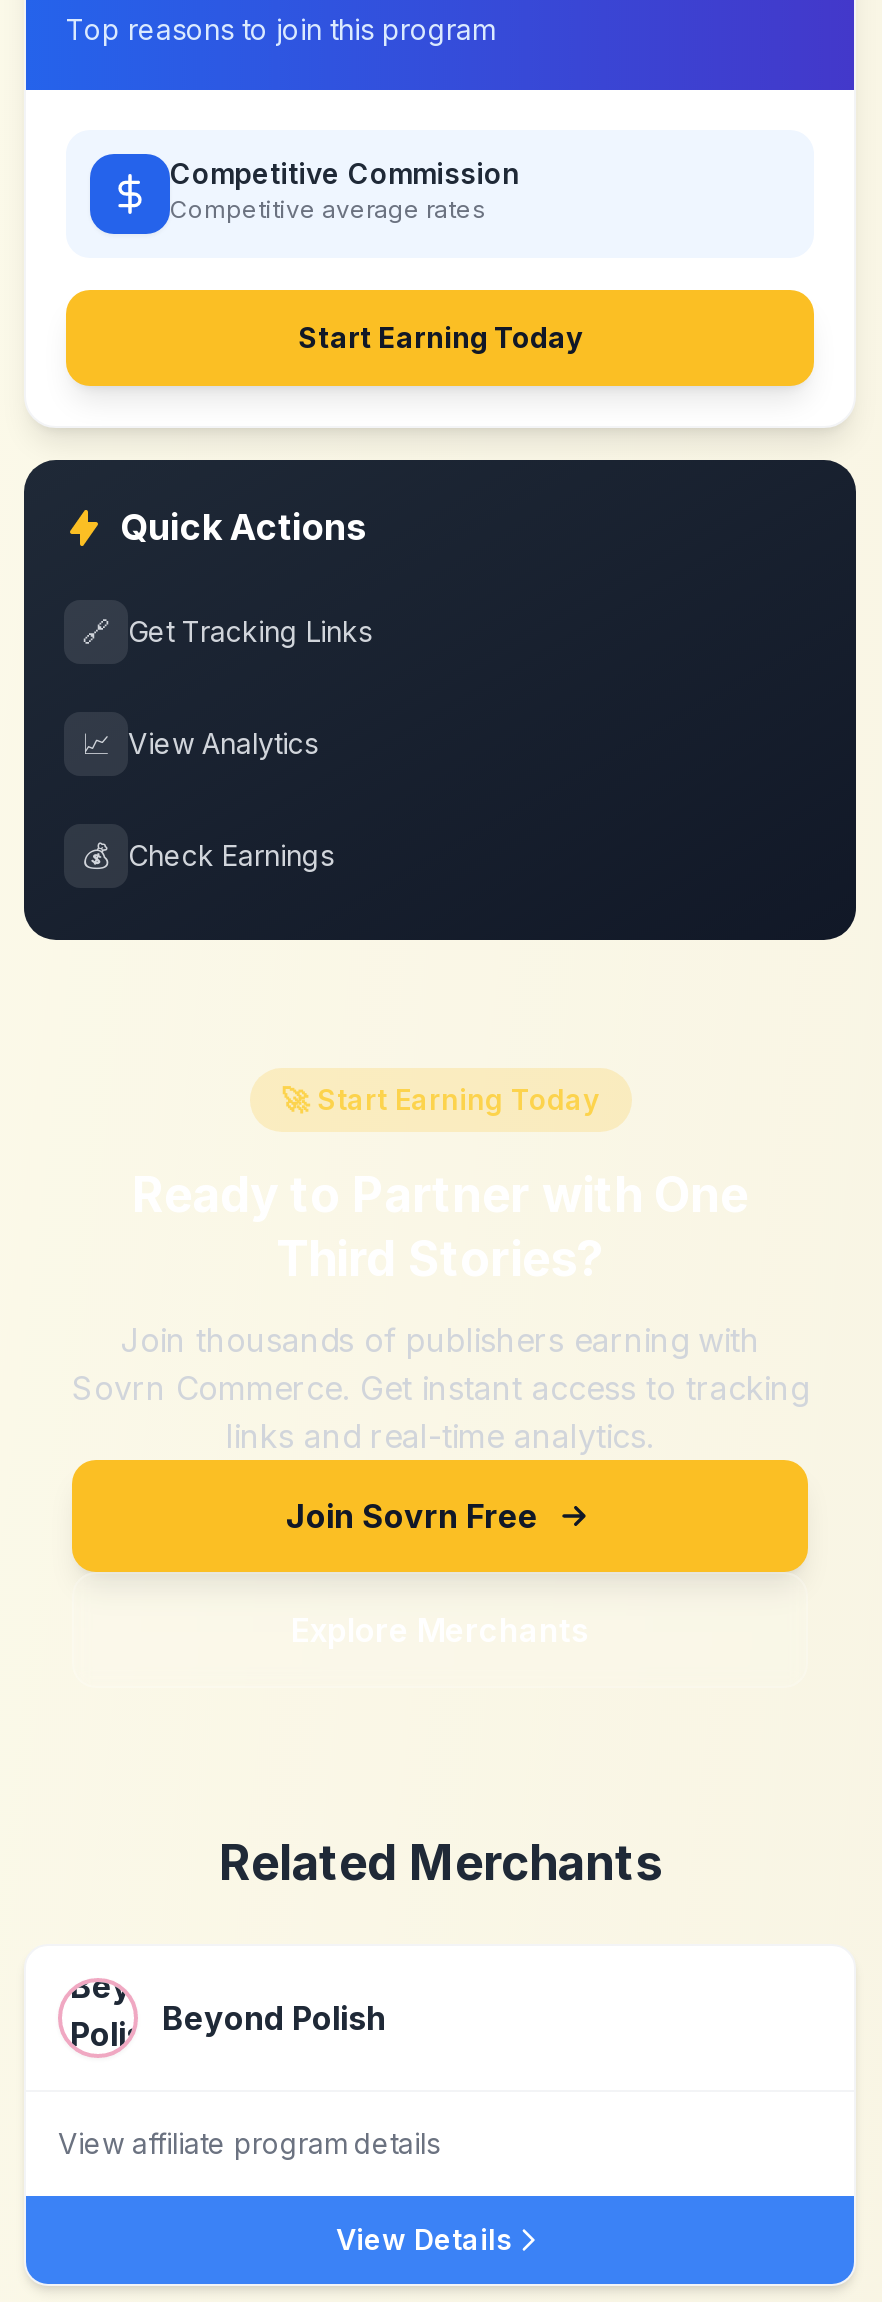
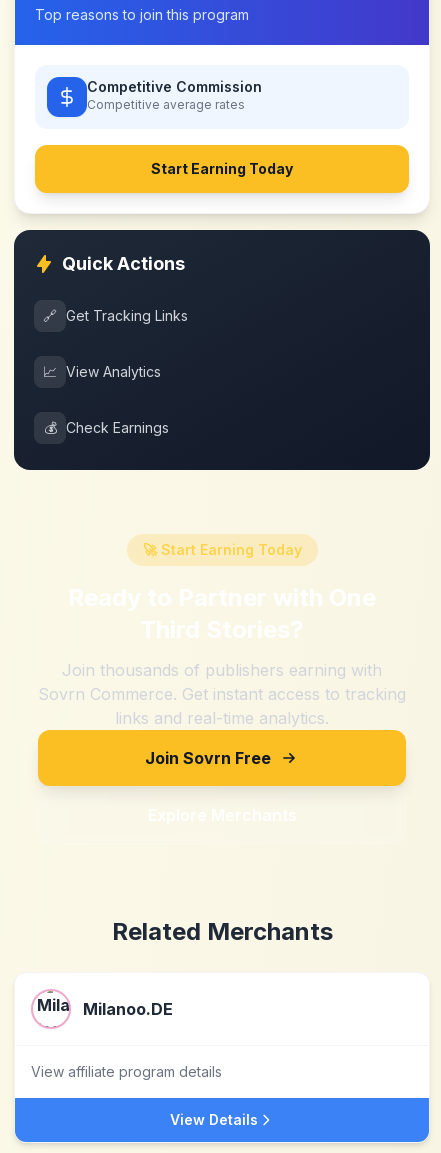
[70,1980,386,2048] [image] | Beyond Polish -> [37,991,173,1023] [image] | Milanoo.DE

